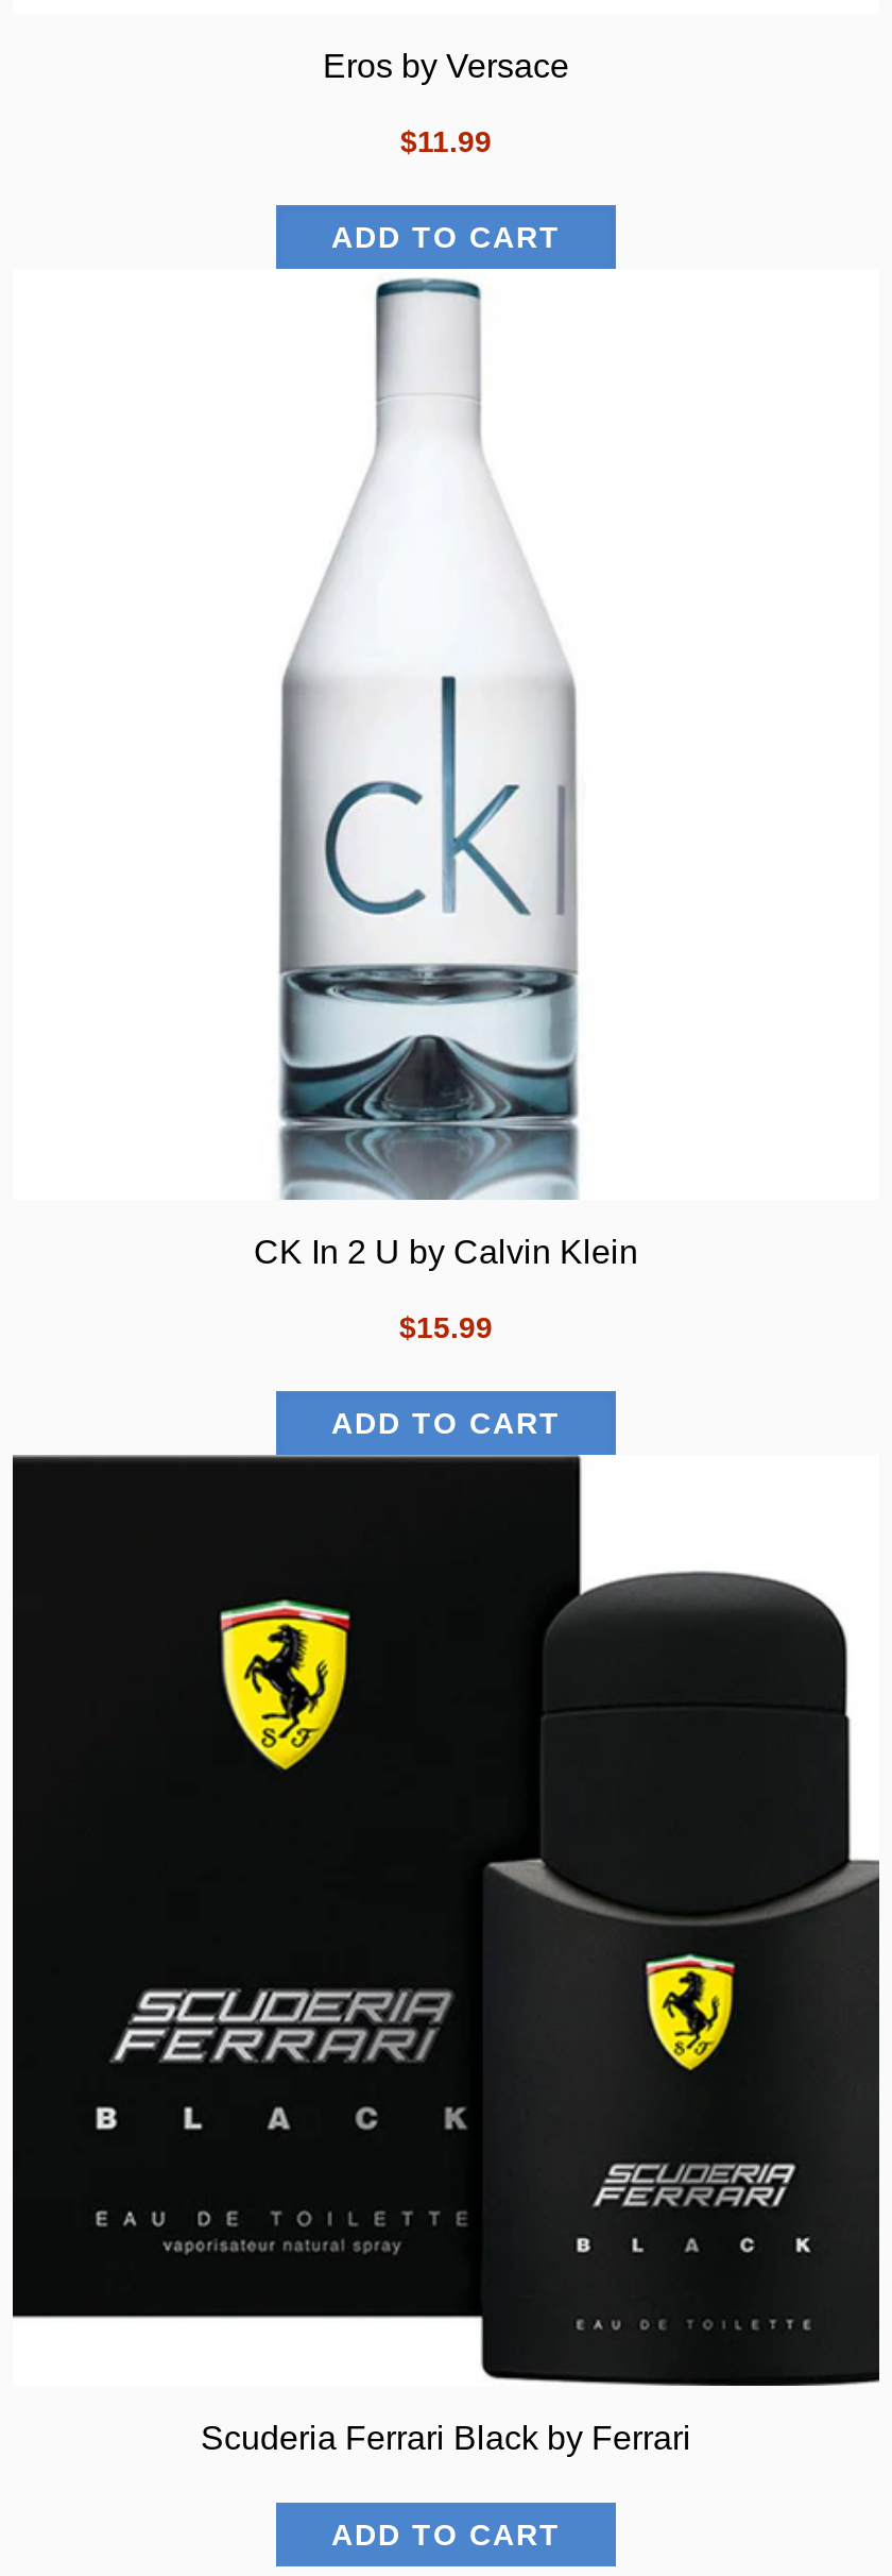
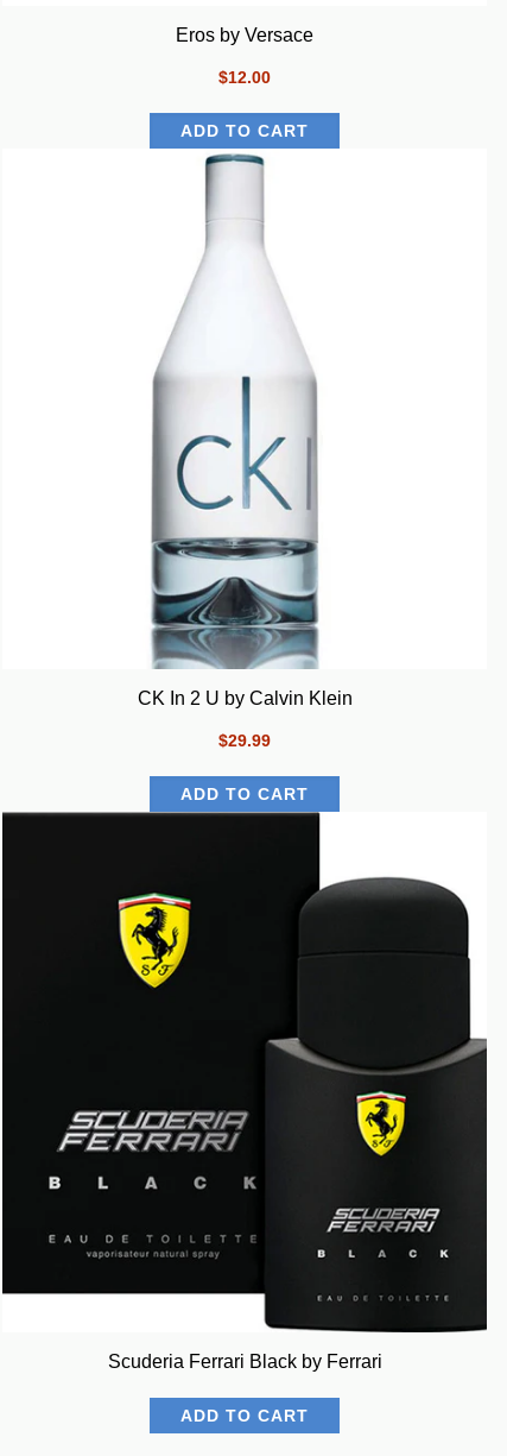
[400,124,492,158] $11.99 -> [218,68,271,87] $12.00
[399,1310,493,1344] $15.99 -> [218,731,271,750] $29.99

